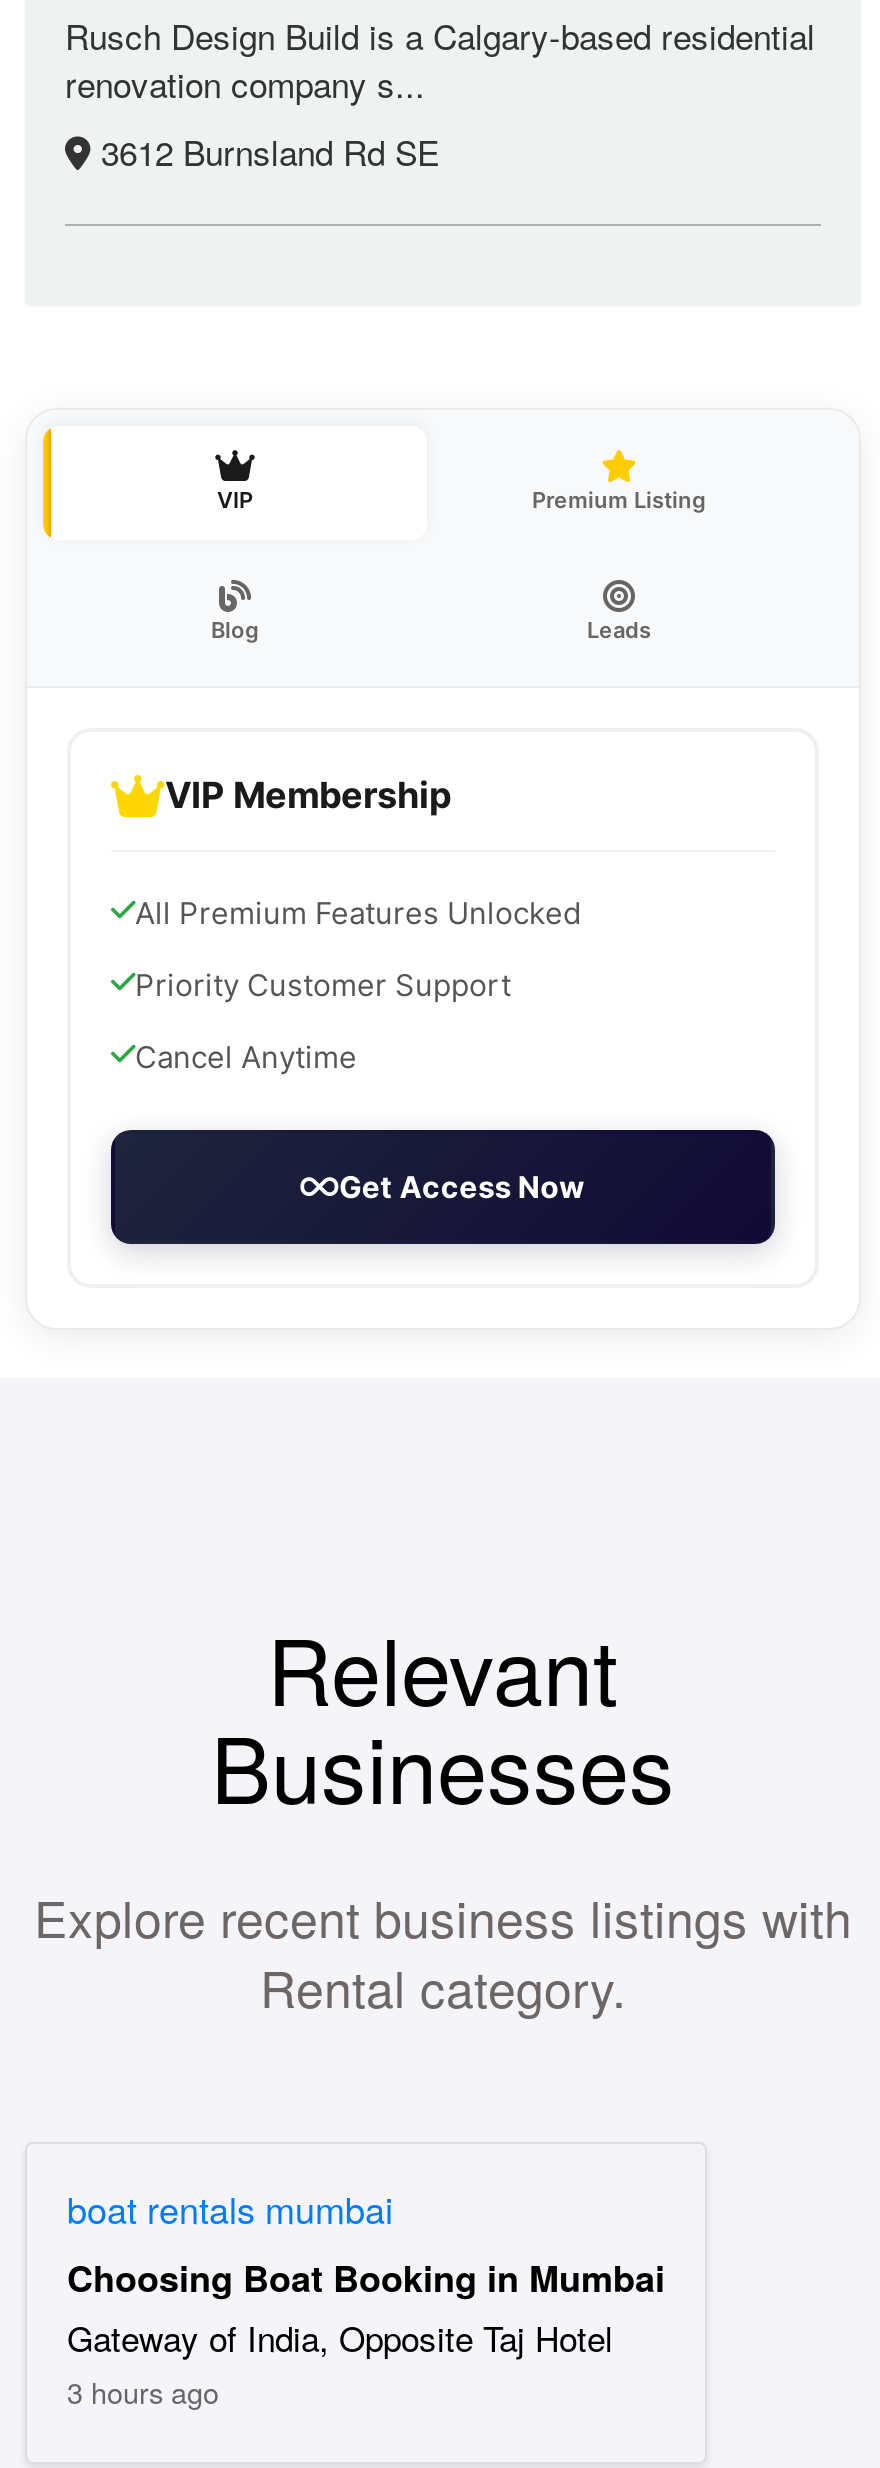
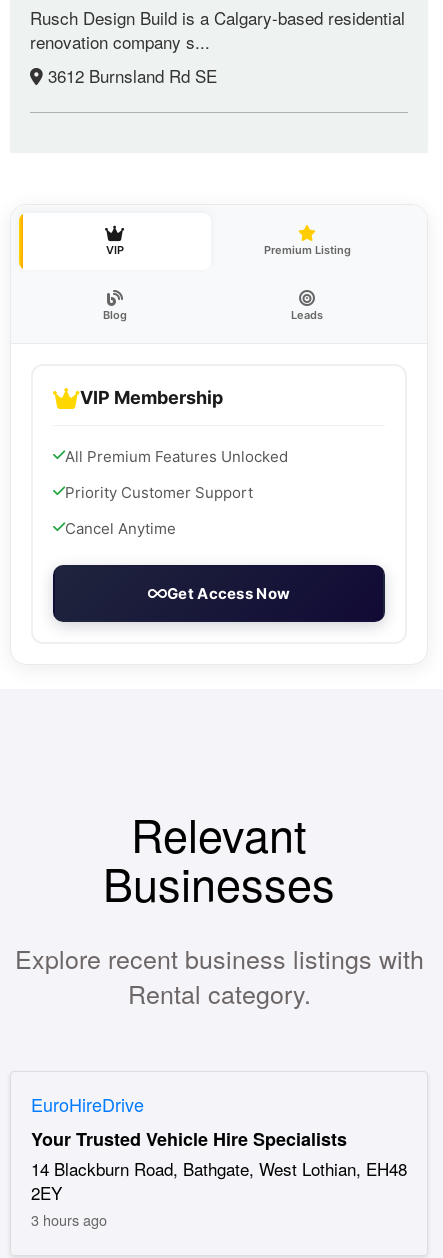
[67,2181,665,2361] boat rentals mumbai | Choosing Boat Booking in Mumbai | Gateway of India, Opposite Taj Hotel -> [31,1090,407,1204] EuroHireDrive | Your Trusted Vehicle Hire Specialists | 14 Blackburn Road, Bathgate, West Lothian, EH48 | 2EY

